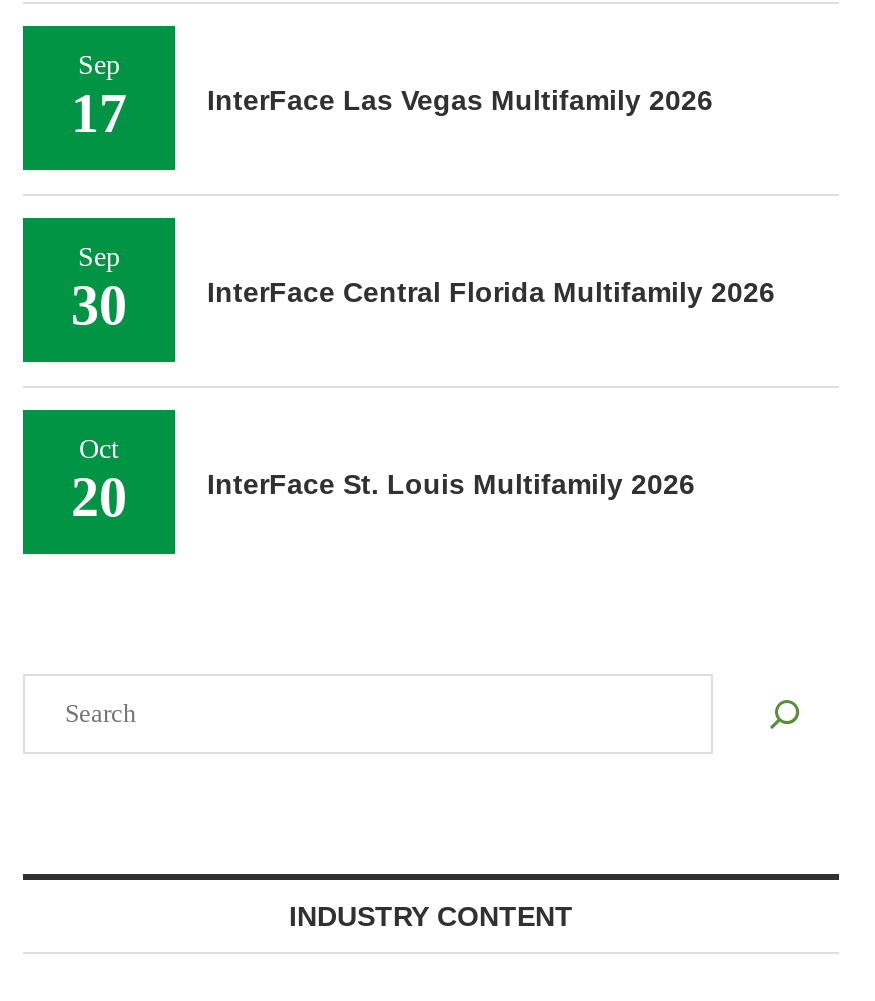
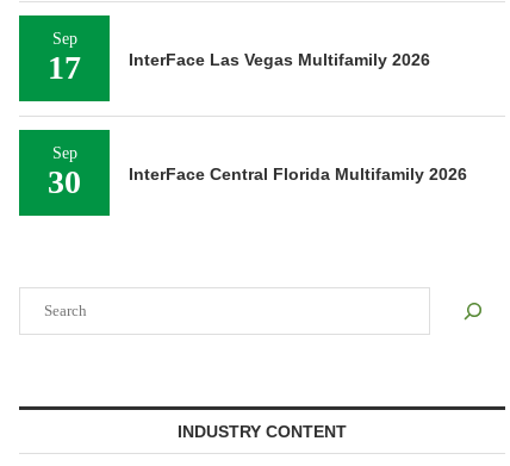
[71,435,695,529] Oct | 20 | InterFace St. Louis Multifamily 2026 -> none

